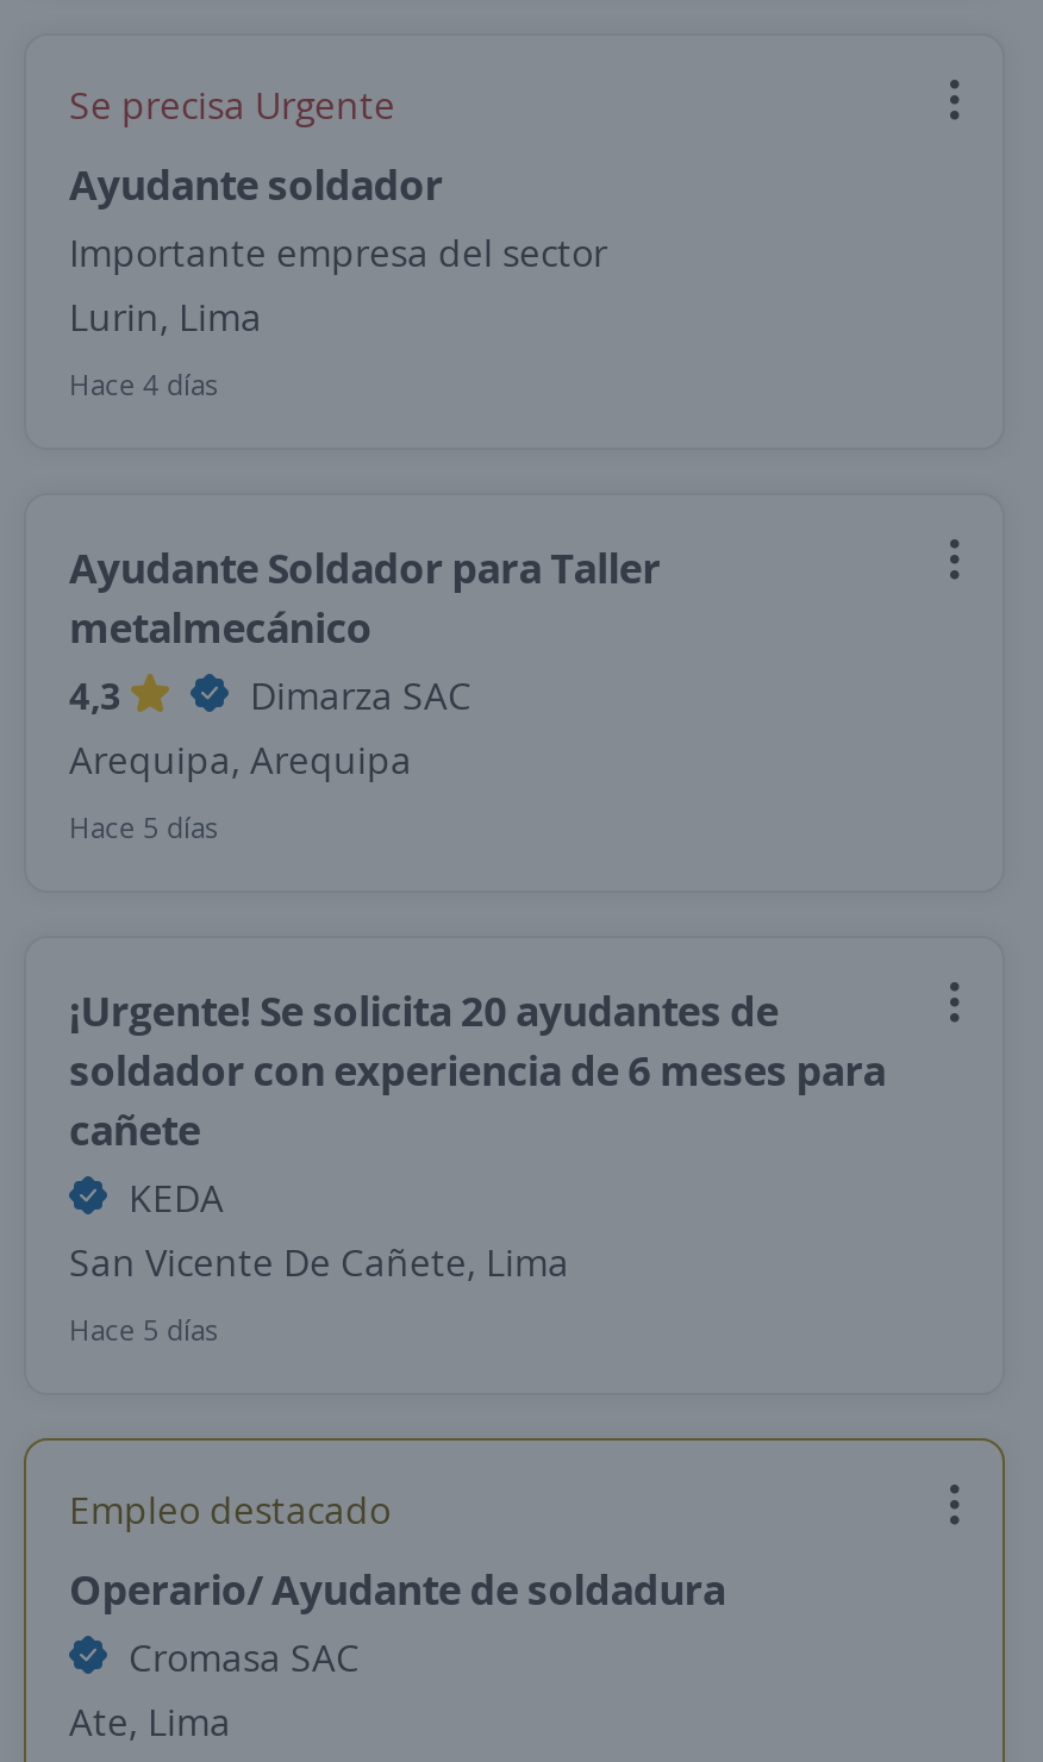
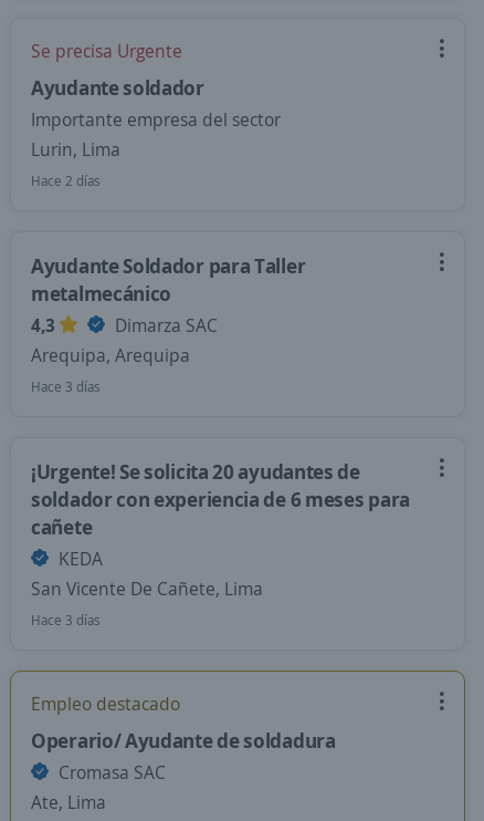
[69,364,219,405] Hace 4 días -> [31,172,101,190] Hace 2 días
[69,807,219,848] Hace 5 días -> [31,377,101,396] Hace 3 días
[69,1310,219,1350] Hace 5 días -> [31,611,101,630] Hace 3 días

